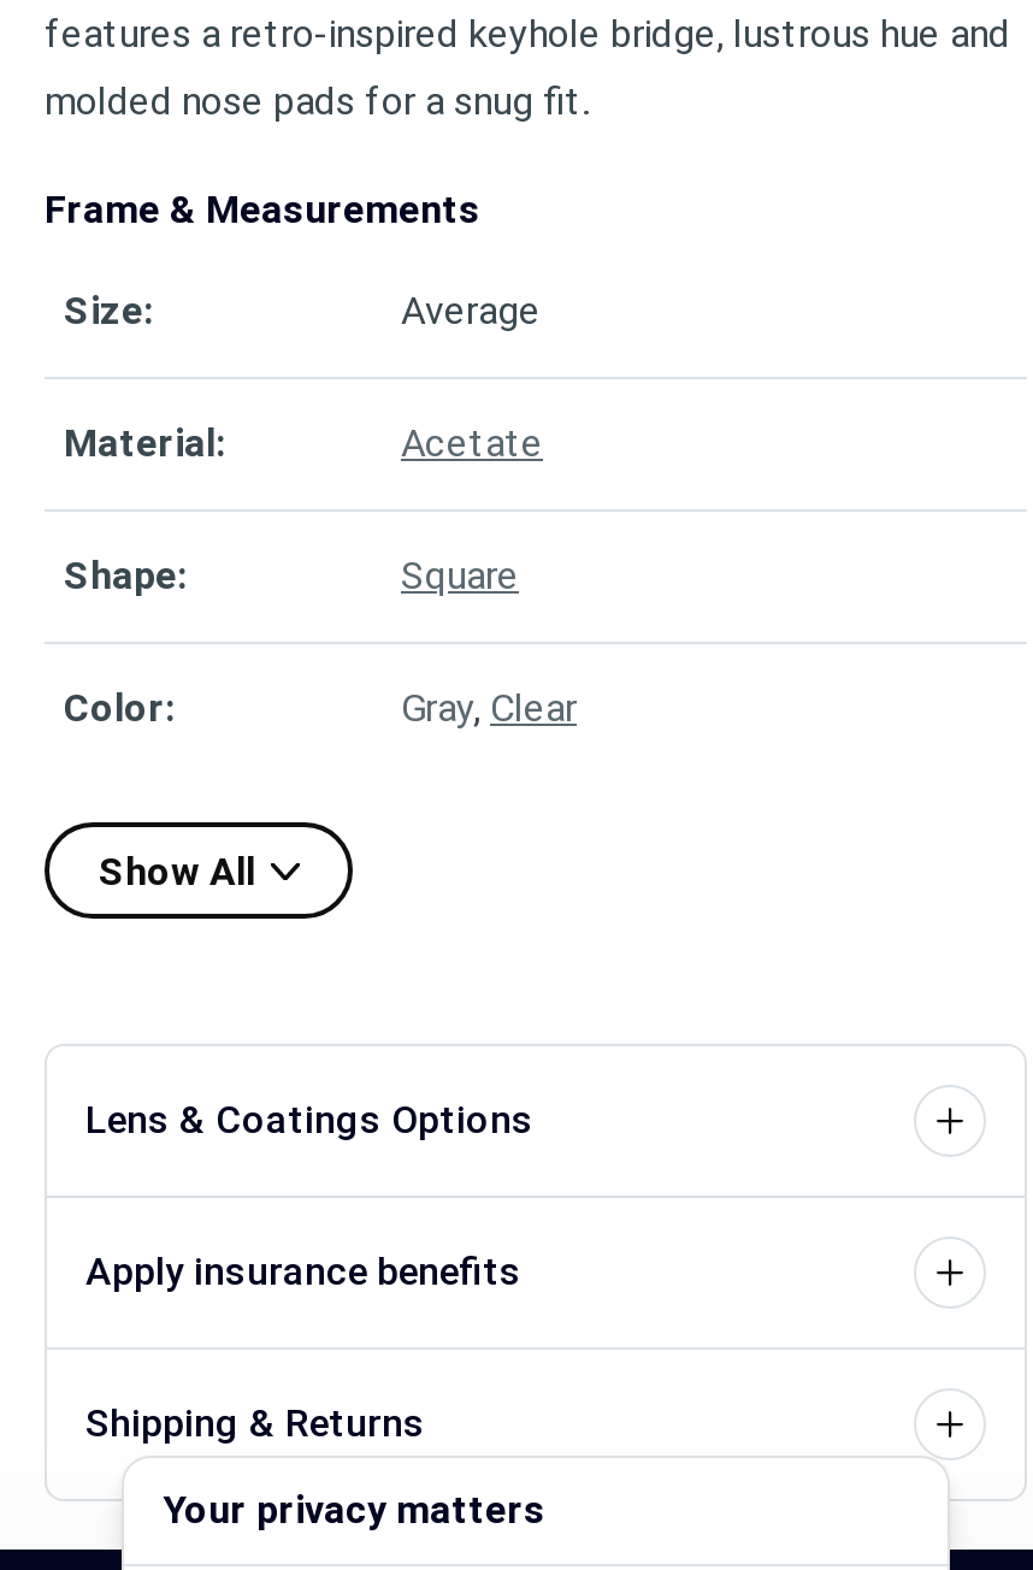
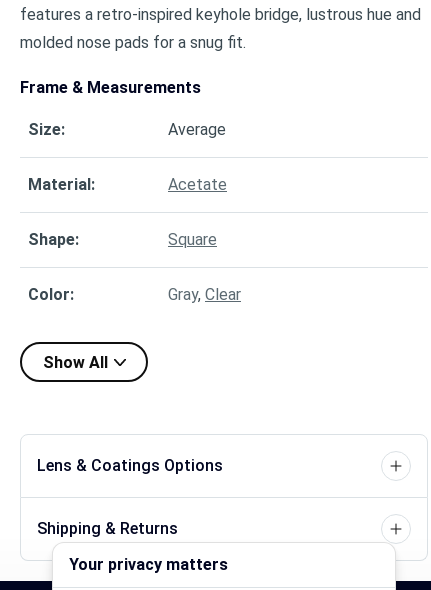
[85,1249,521,1294] Apply insurance benefits -> none

